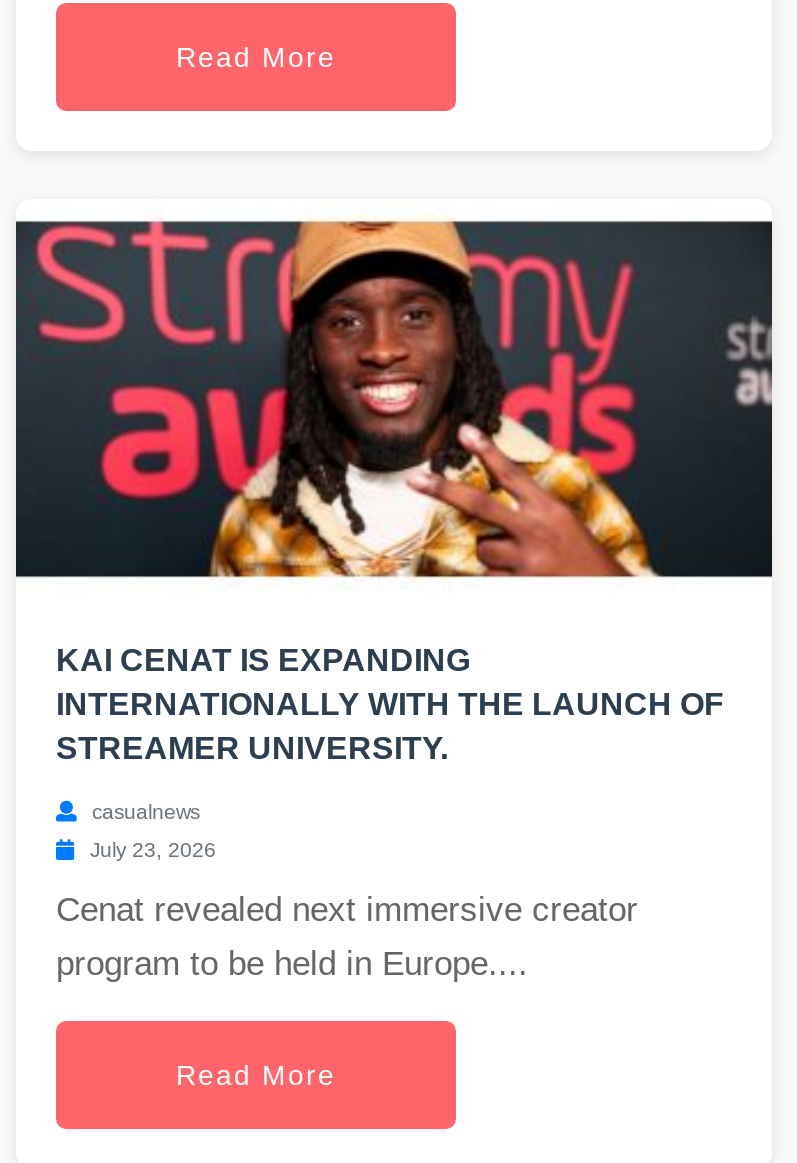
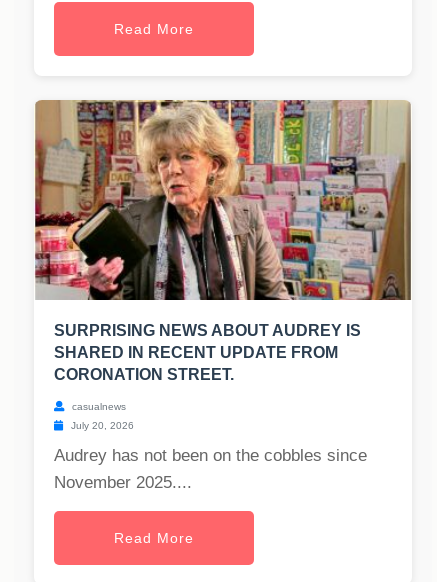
[14,199,774,766] [image] | KAI CENAT IS EXPANDING | INTERNATIONALLY WITH THE LAUNCH OF | STREAMER UNIVERSITY. -> [34,99,412,383] [image] | SURPRISING NEWS ABOUT AUDREY IS | SHARED IN RECENT UPDATE FROM | CORONATION STREET.
[84,840,216,862] July 23, 2026 -> [68,420,134,431] July 20, 2026
[56,892,638,984] Cenat revealed next immersive creator | program to be held in Europe.... -> [54,446,367,492] Audrey has not been on the cobbles since | November 2025....

